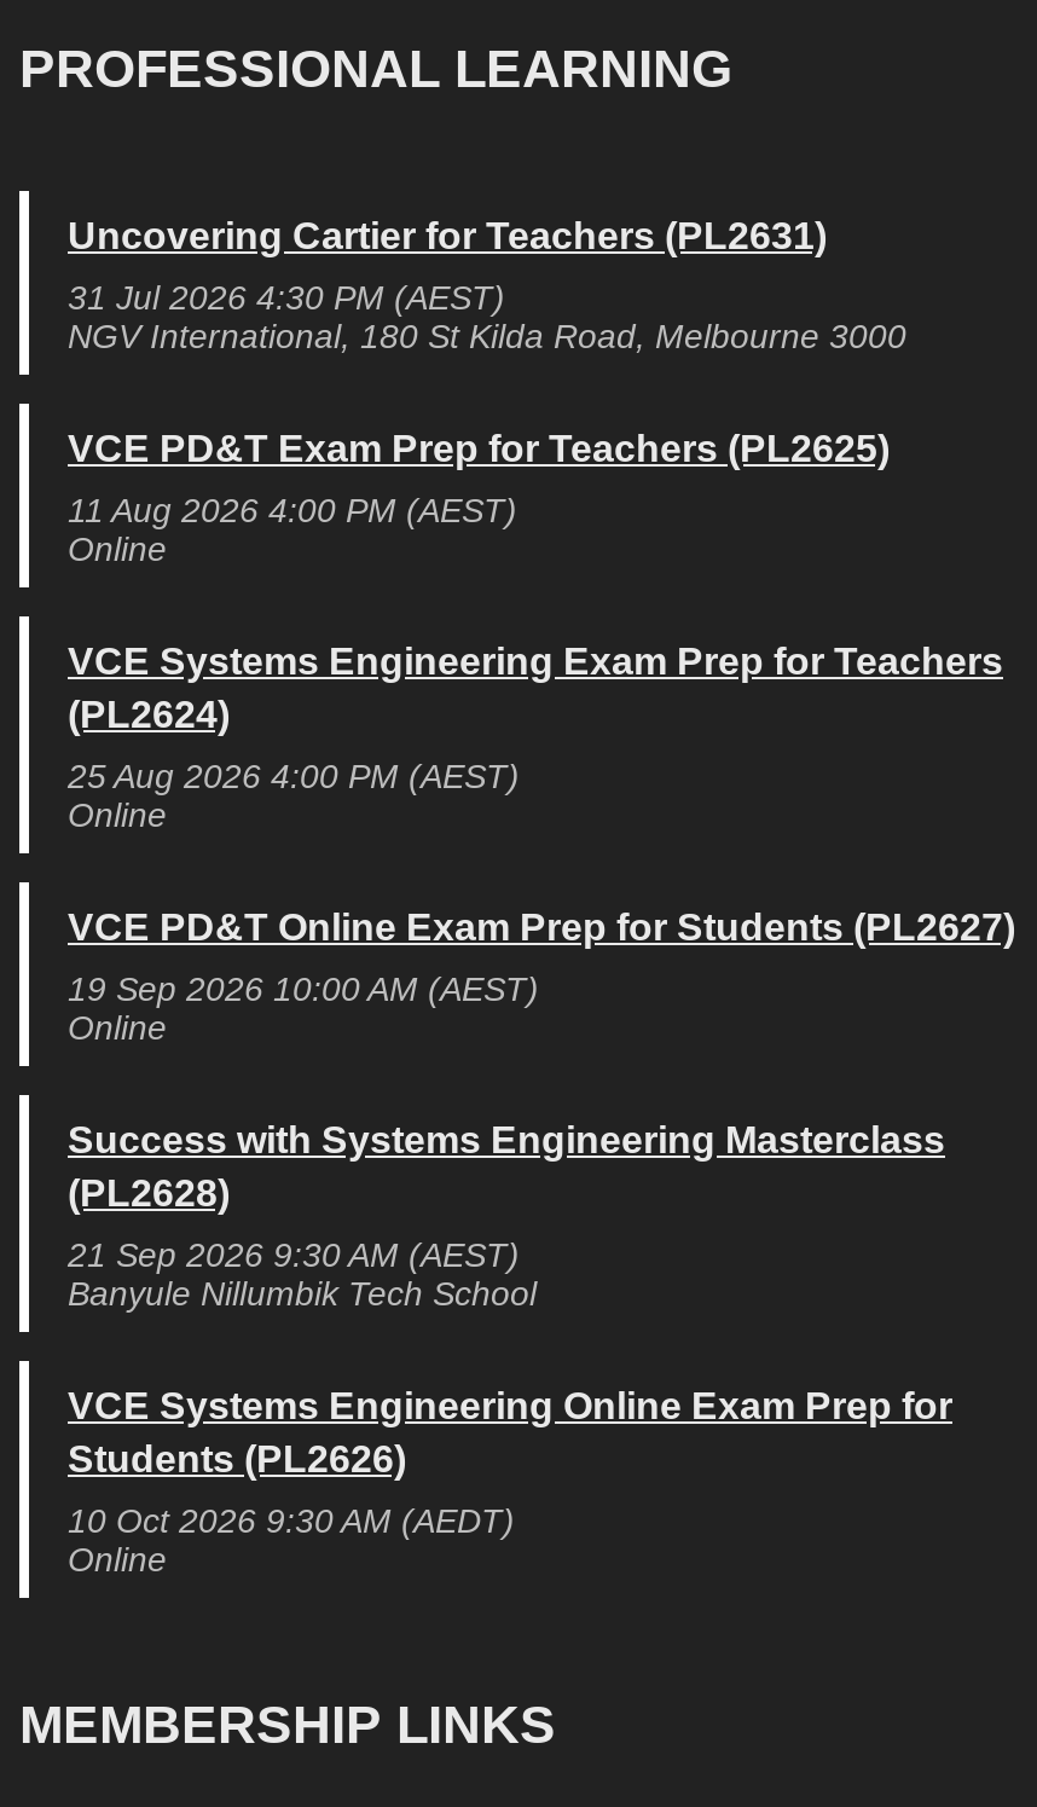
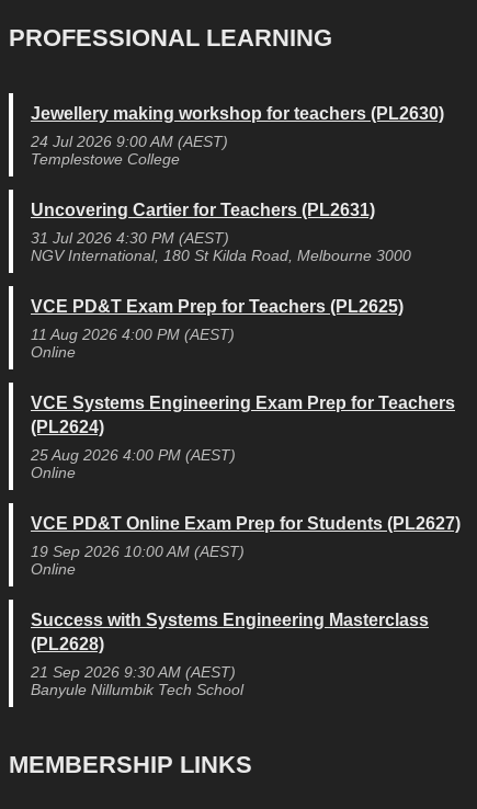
none -> [31,104,444,168] Jewellery making workshop for teachers (PL2630) | 24 Jul 2026 9:00 AM (AEST) | Templestowe College
moved [68,215,1015,1313] -> [31,201,461,698]: Uncovering Cartier for Teachers (PL2631) | 31 Jul 2026 4:30 PM (AEST) | NGV International, 180 St Kilda Road, Melbourne 3000 | ... | 21 Sep 2026 9:30 AM (AEST) | Banyule Nillumbik Tech School
[68,1385,952,1579] VCE Systems Engineering Online Exam Prep for | Students (PL2626) | 10 Oct 2026 9:30 AM (AEDT) | Online -> none

